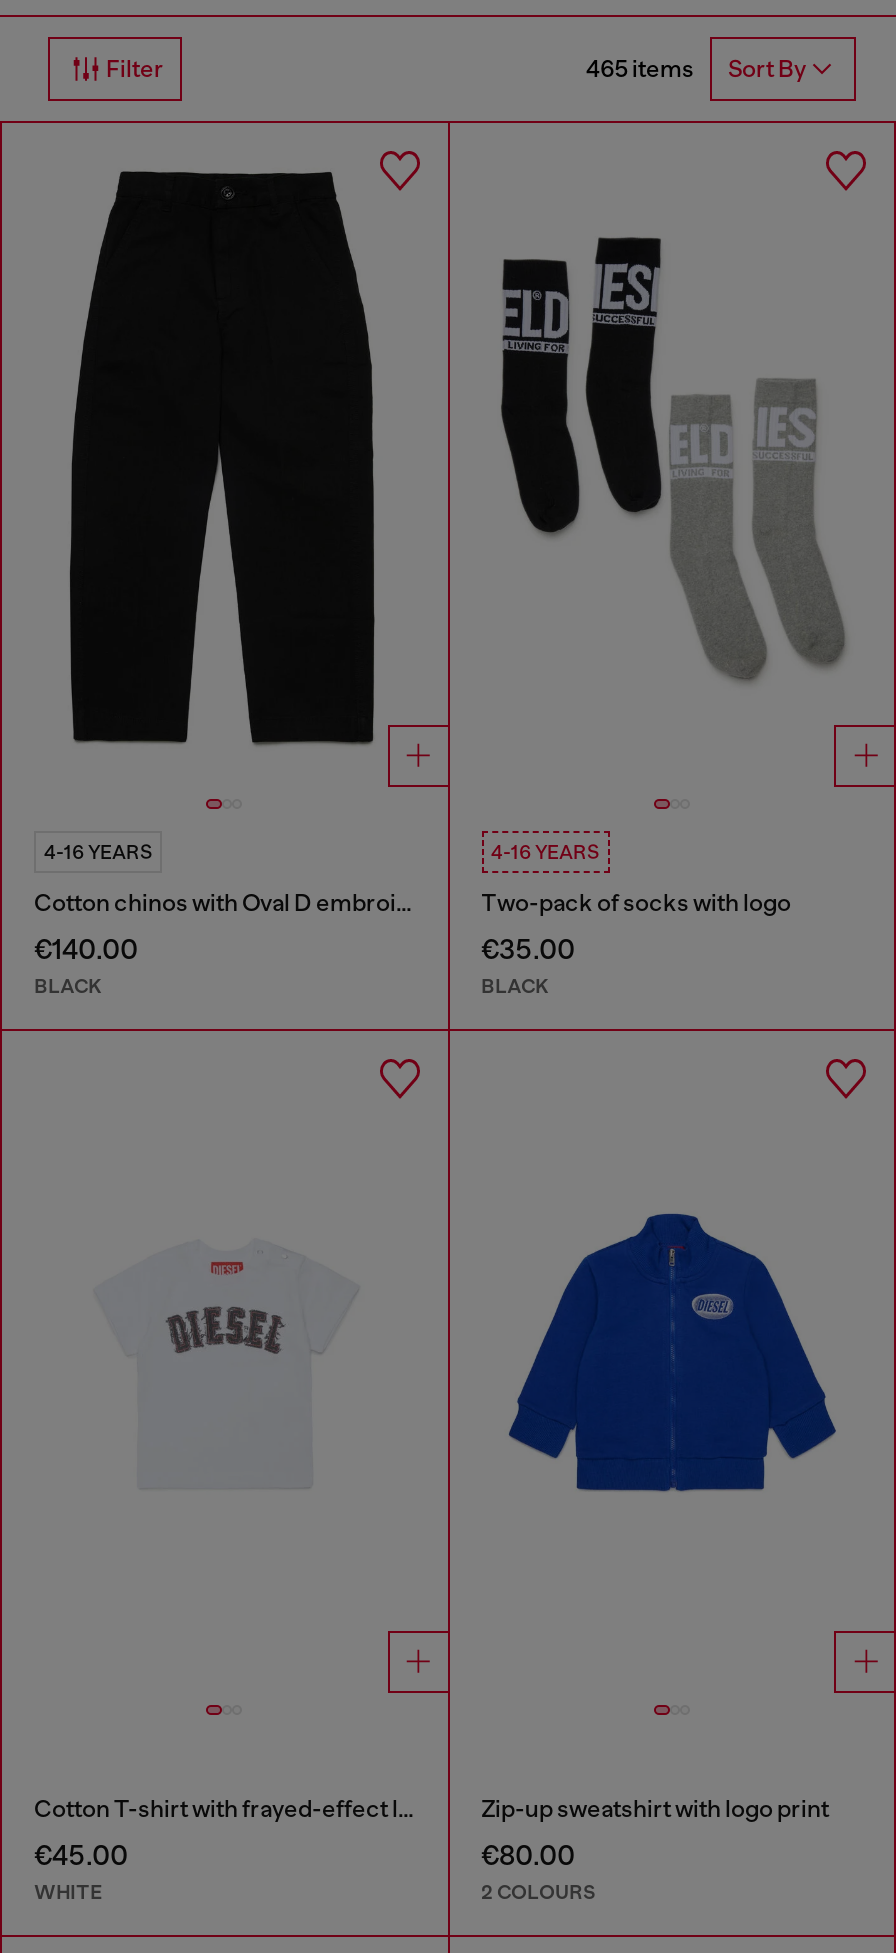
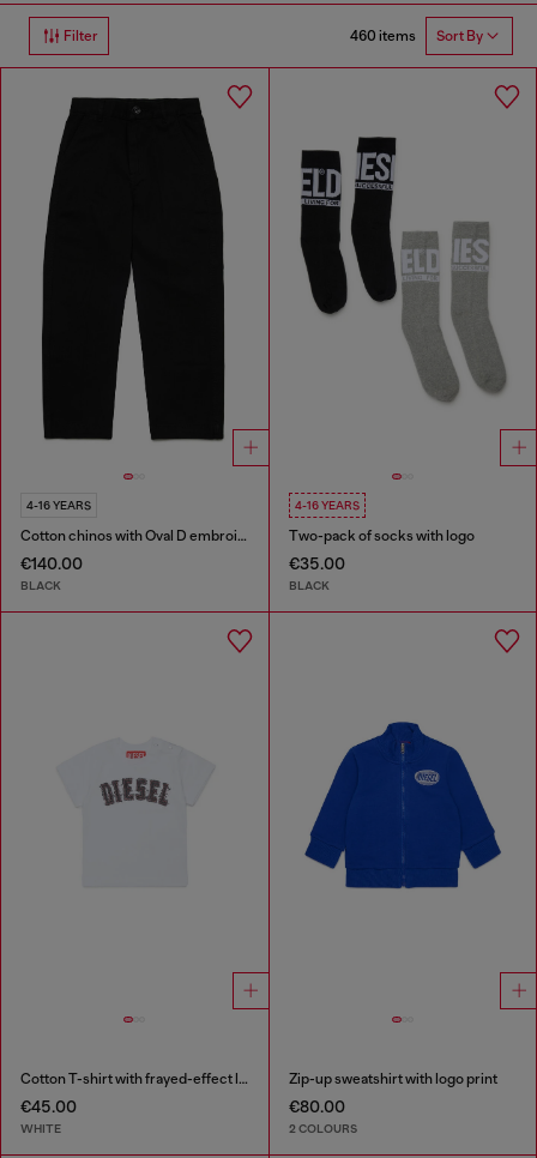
[586,55,806,84] 465 items Sort By -> [350,27,483,45] 460 items Sort By

